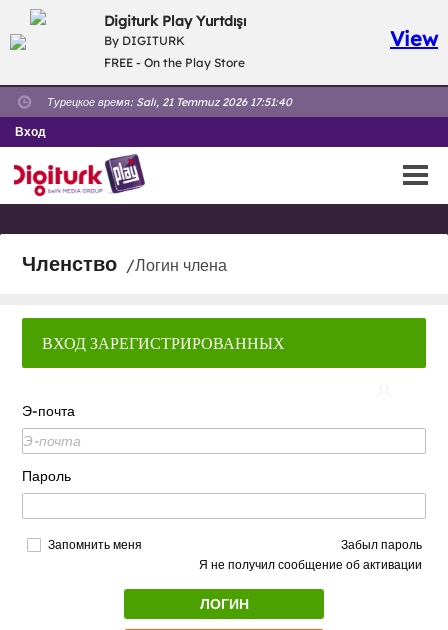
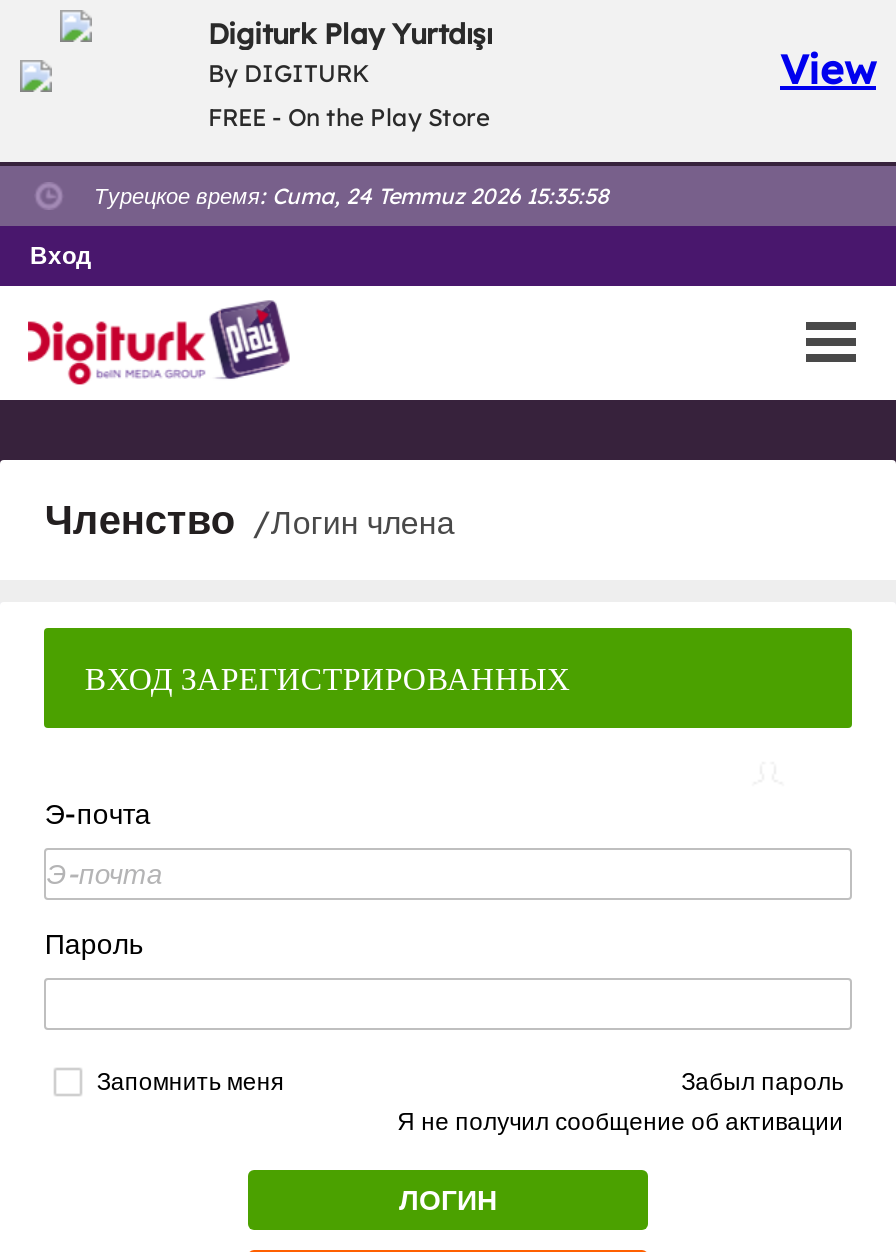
[47,95,292,109] Турецкое время: Salı, 21 Temmuz 2026 17:51:40 -> [94,182,608,210] Турецкое время: Cuma, 24 Temmuz 2026 15:35:58

